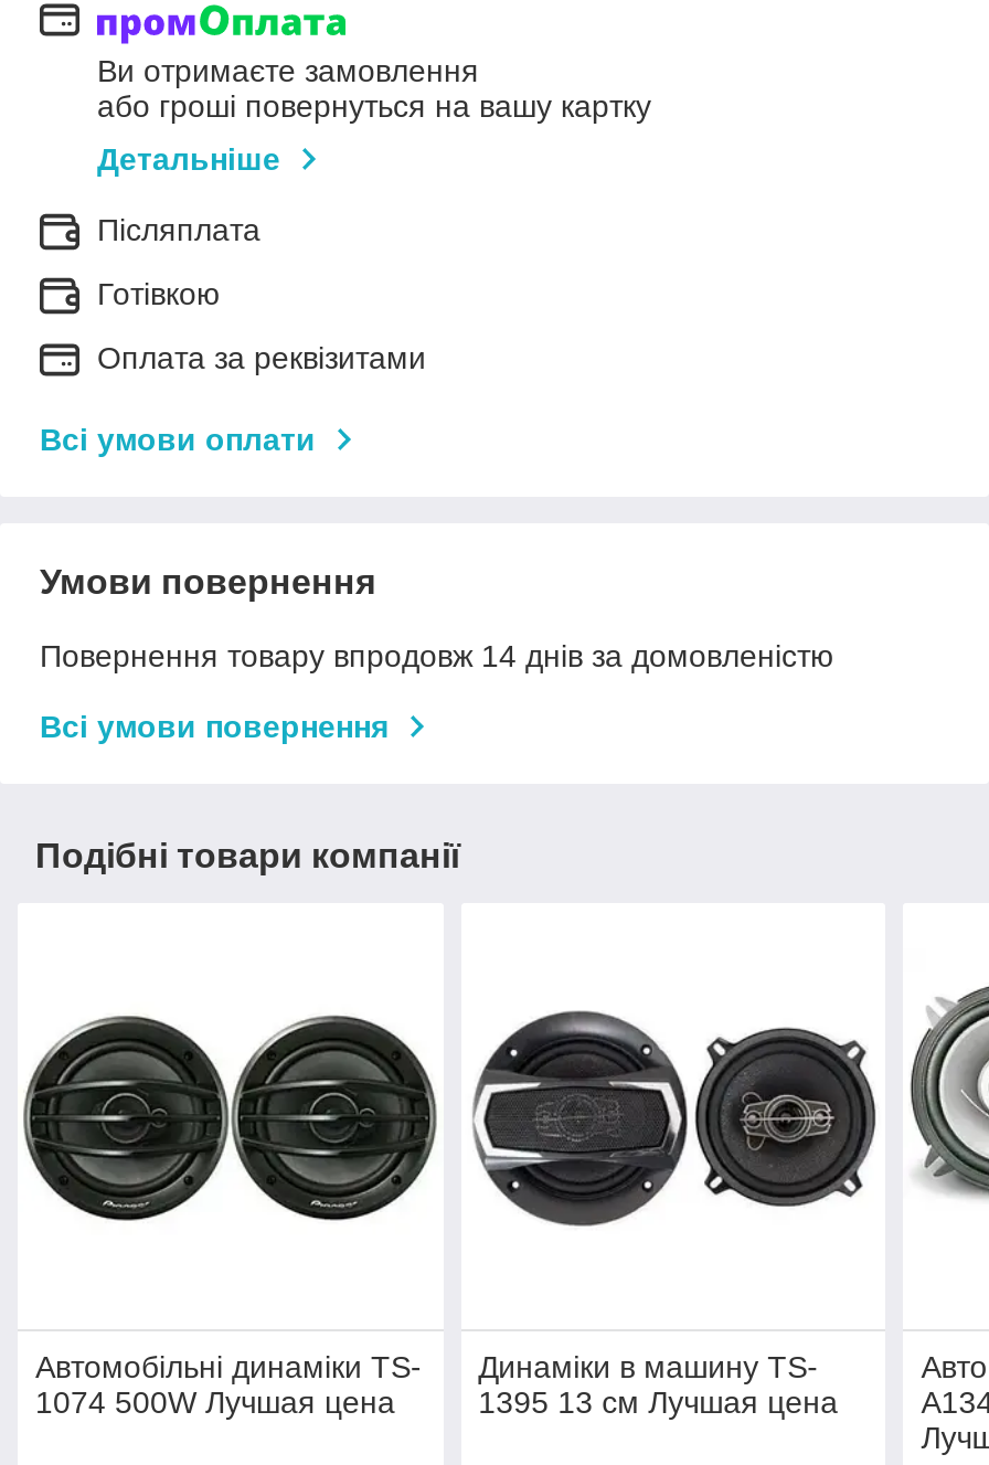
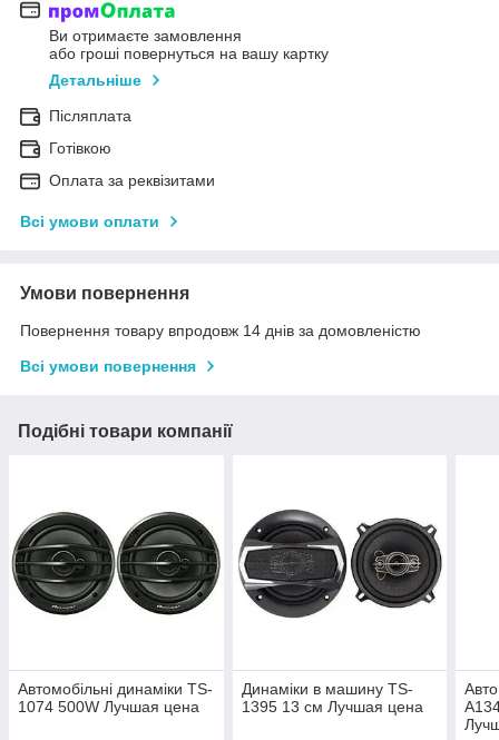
[907,985,982,1201] [image] -> none

